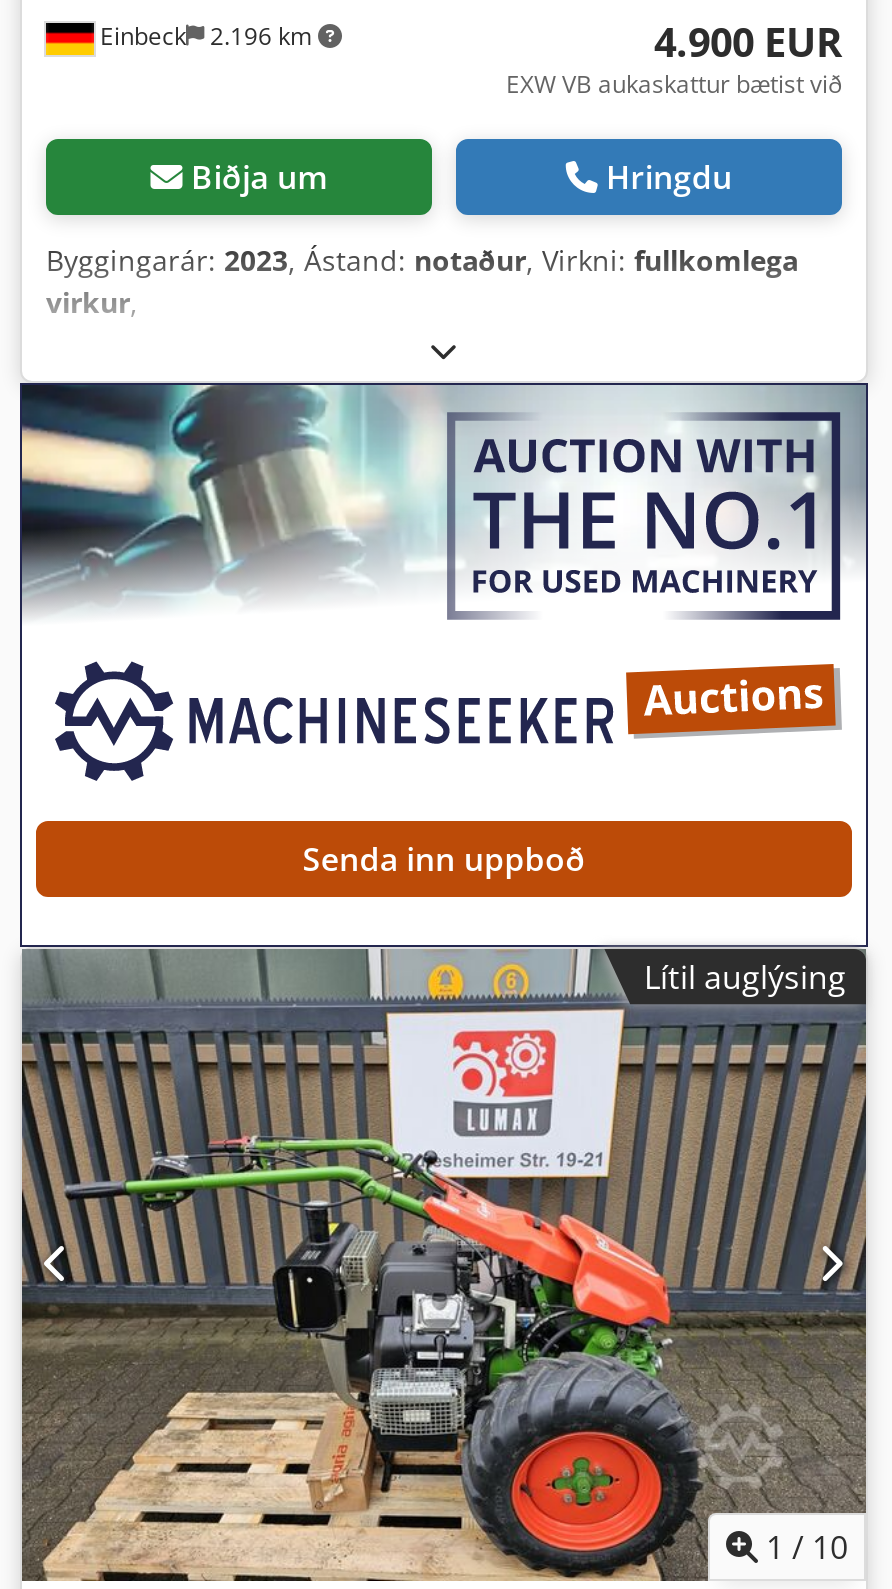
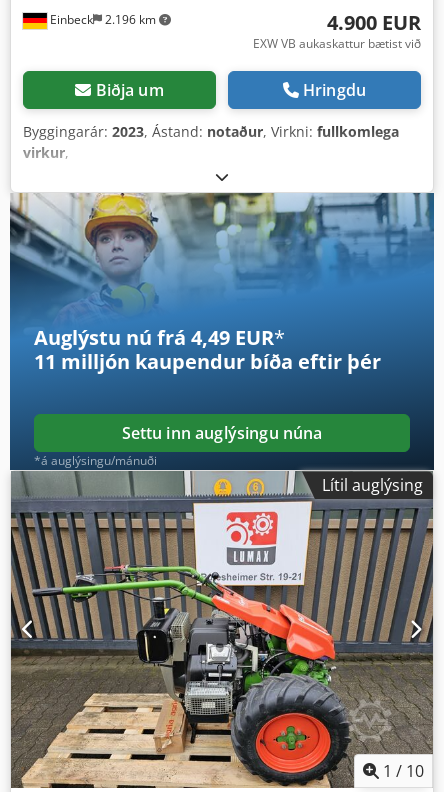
[18,381,868,947] [image] | Senda inn uppboð -> [9,192,434,470] [image] | Auglýstu nú frá 4,49 EUR* | 11 milljón kaupendur bíða eftir þér | Settu inn auglýsingu núna | *á auglýsingu/mánuði

